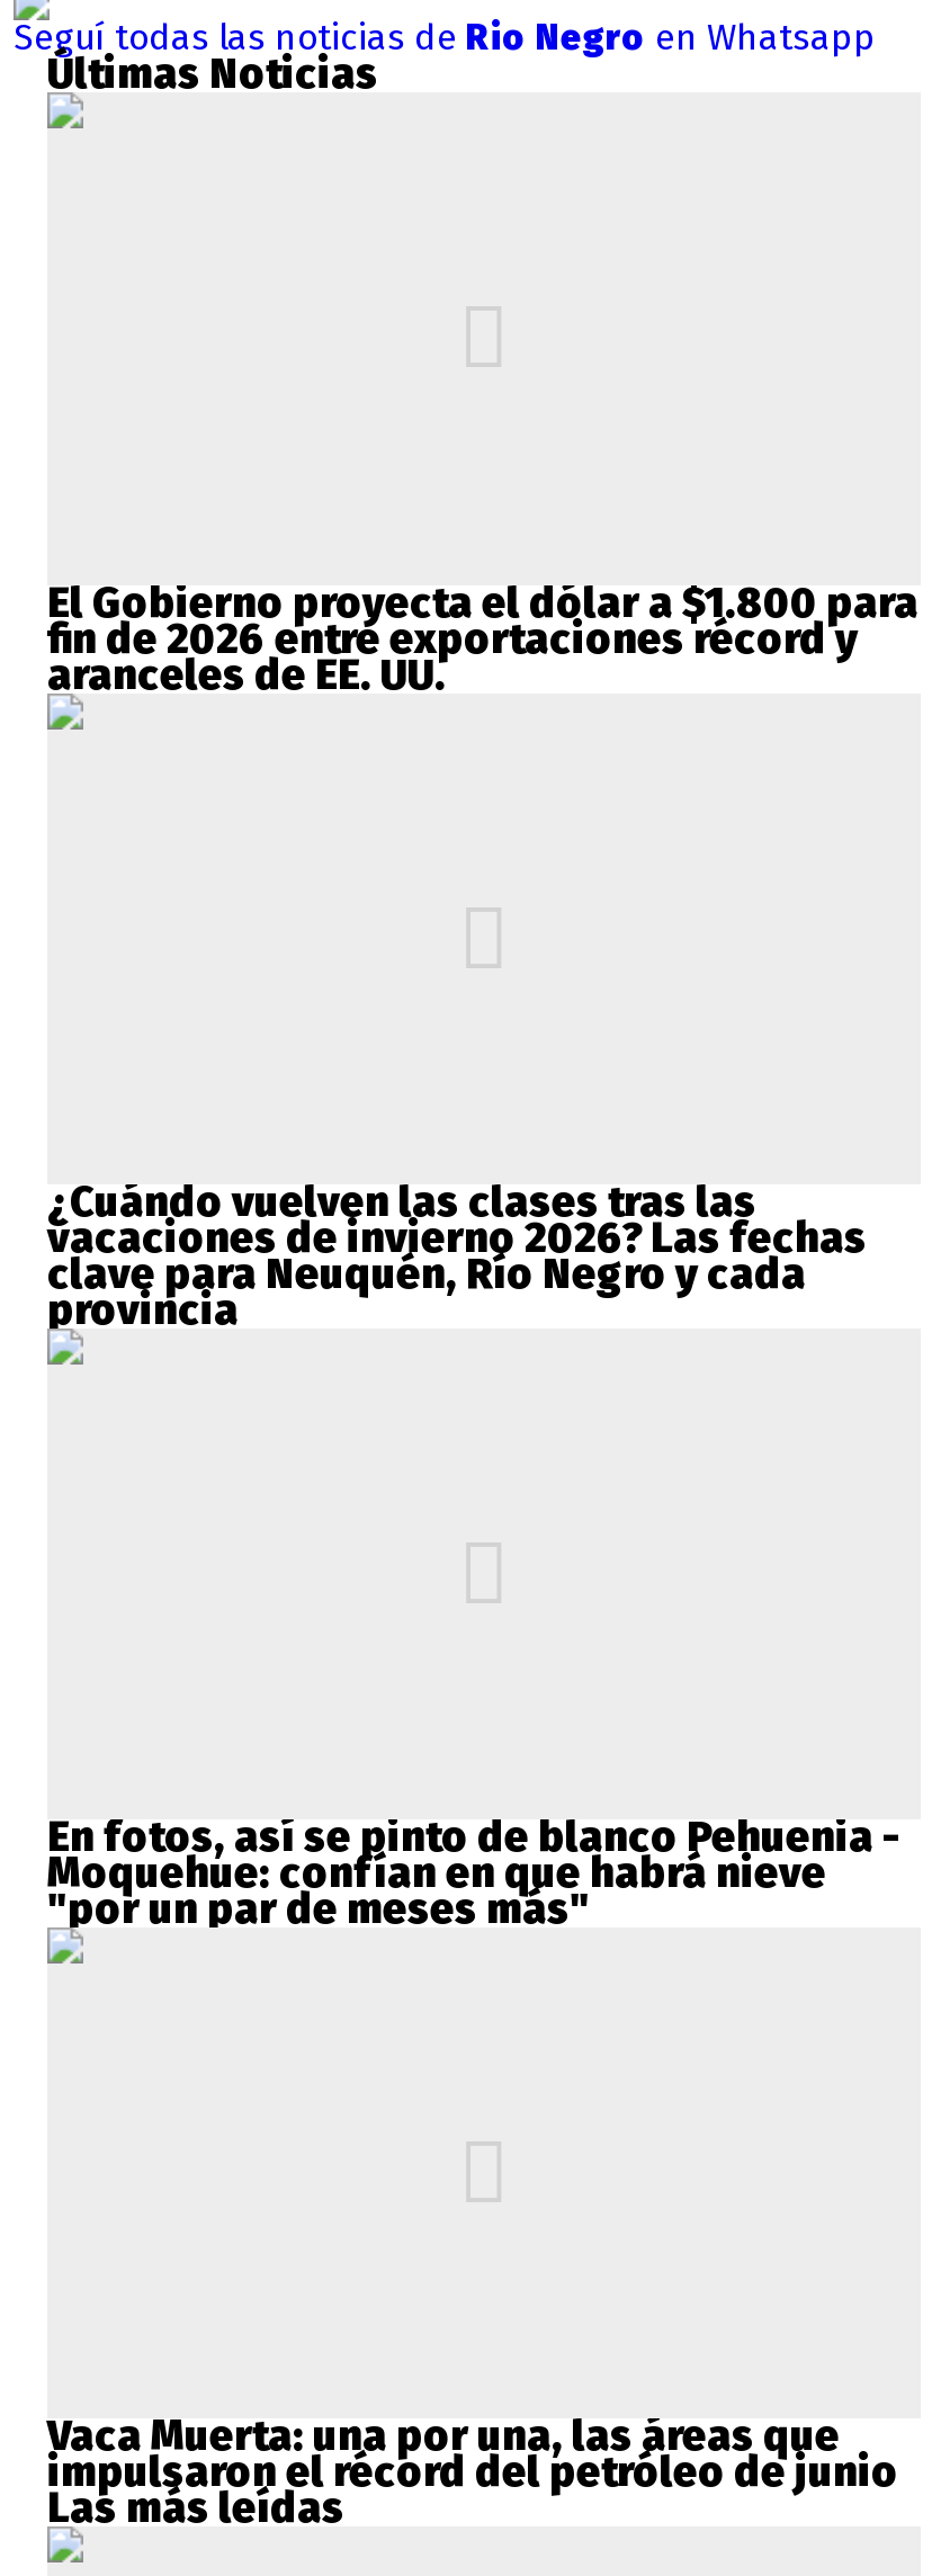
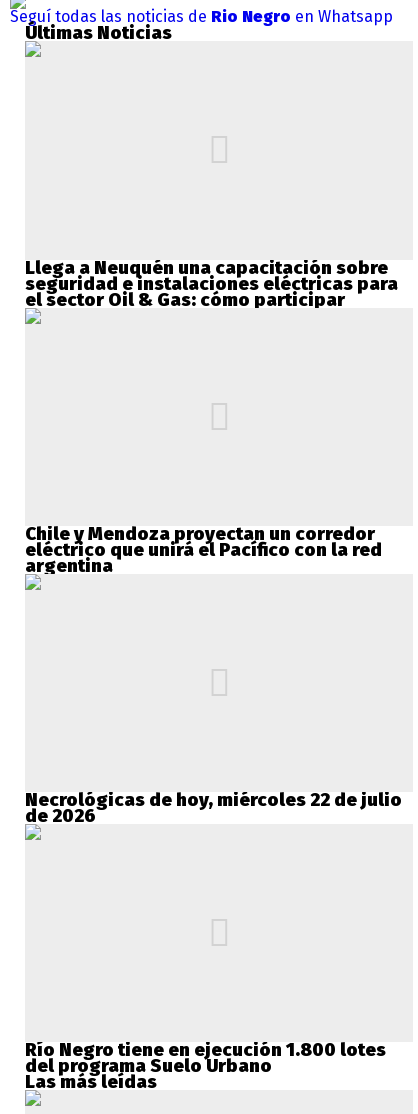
[47,578,918,699] El Gobierno proyecta el dólar a $1.800 para | fin de 2026 entre exportaciones récord y | aranceles de EE. UU. -> [25,256,398,310] Llega a Neuquén una capacitación sobre | seguridad e instalaciones eléctricas para | el sector Oil & Gas: cómo participar
[47,1177,867,1335] ¿Cuándo vuelven las clases tras las | vacaciones de invierno 2026? Las fechas | clave para Neuquén, Río Negro y cada | provincia -> [25,523,382,577] Chile y Mendoza proyectan un corredor | eléctrico que unirá el Pacífico con la red | argentina
[47,1813,900,1934] En fotos, así se pinto de blanco Pehuenia - | Moquehue: confían en que habrá nieve | "por un par de meses más" -> [25,789,402,827] Necrológicas de hoy, miércoles 22 de julio | de 2026
[47,2412,898,2498] Vaca Muerta: una por una, las áreas que | impulsaron el récord del petróleo de junio -> [25,1039,386,1077] Río Negro tiene en ejecución 1.800 lotes | del programa Suelo Urbano

